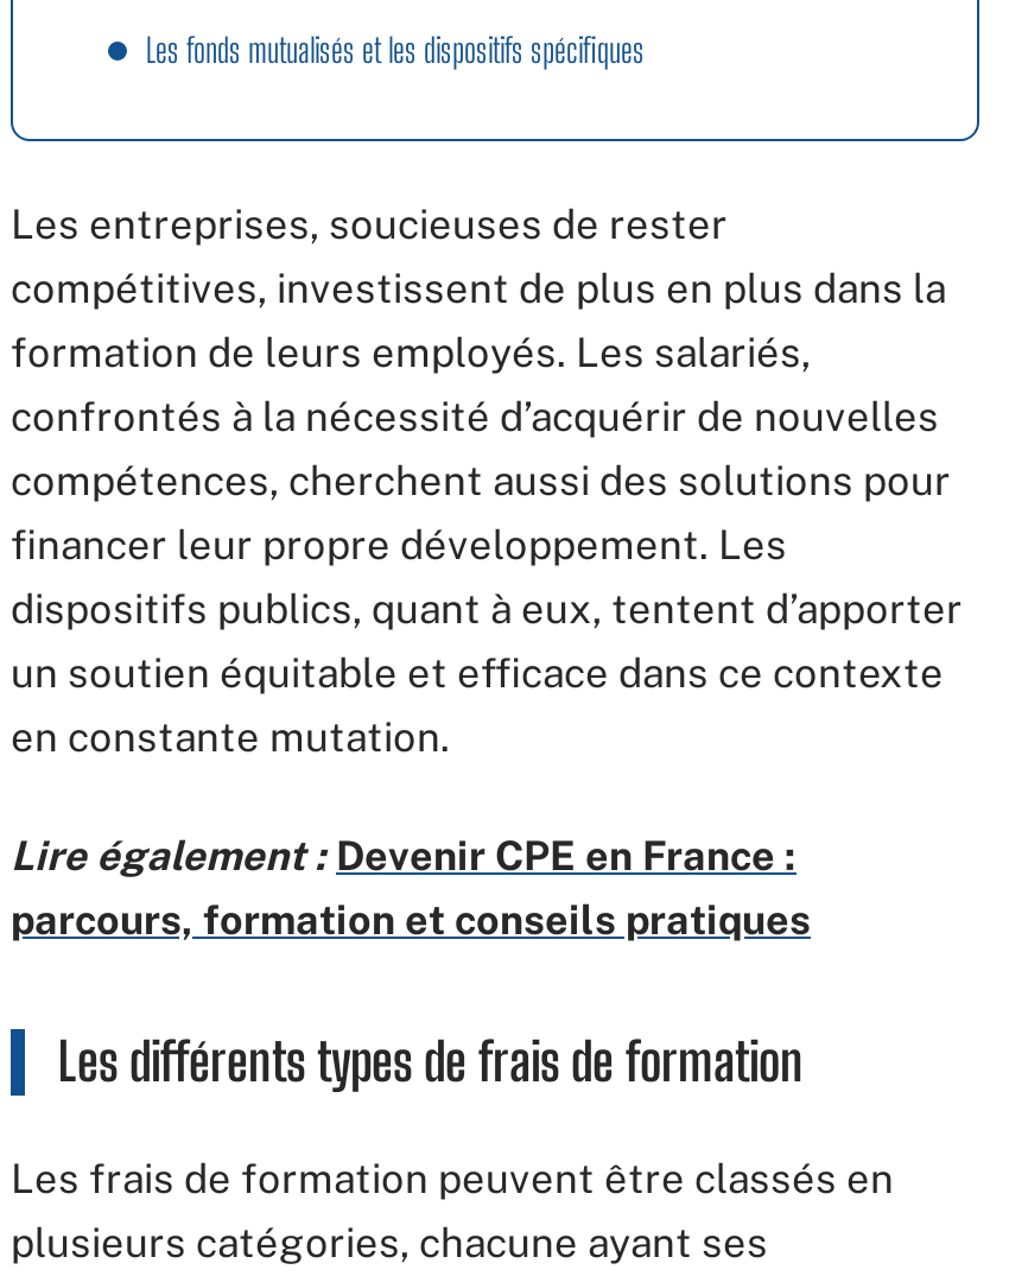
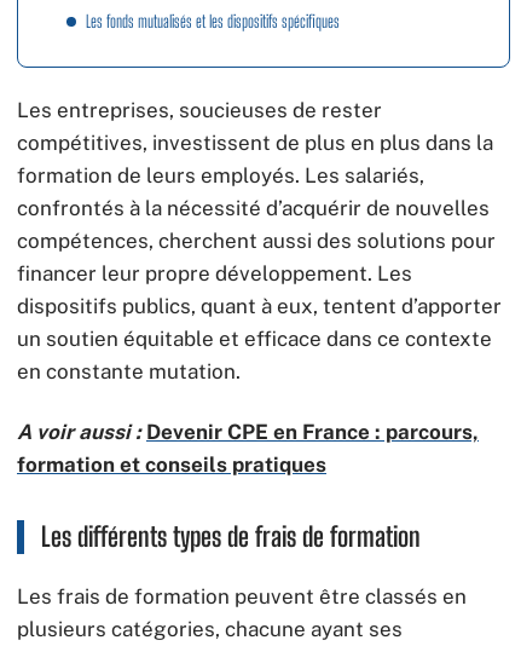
[11,831,811,942] Lire également : Devenir CPE en France : | parcours, formation et conseils pratiques -> [17,419,479,476] A voir aussi : Devenir CPE en France : parcours, | formation et conseils pratiques

